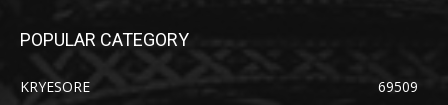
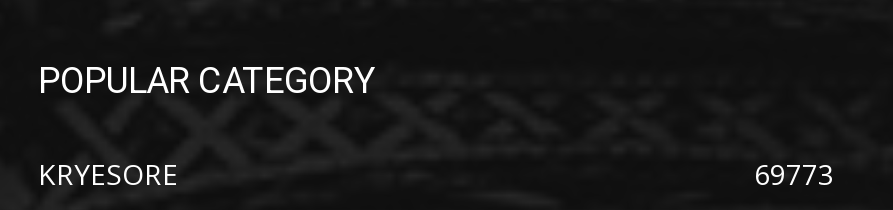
[378,77,418,96] 69509 -> [754,154,834,192] 69773

